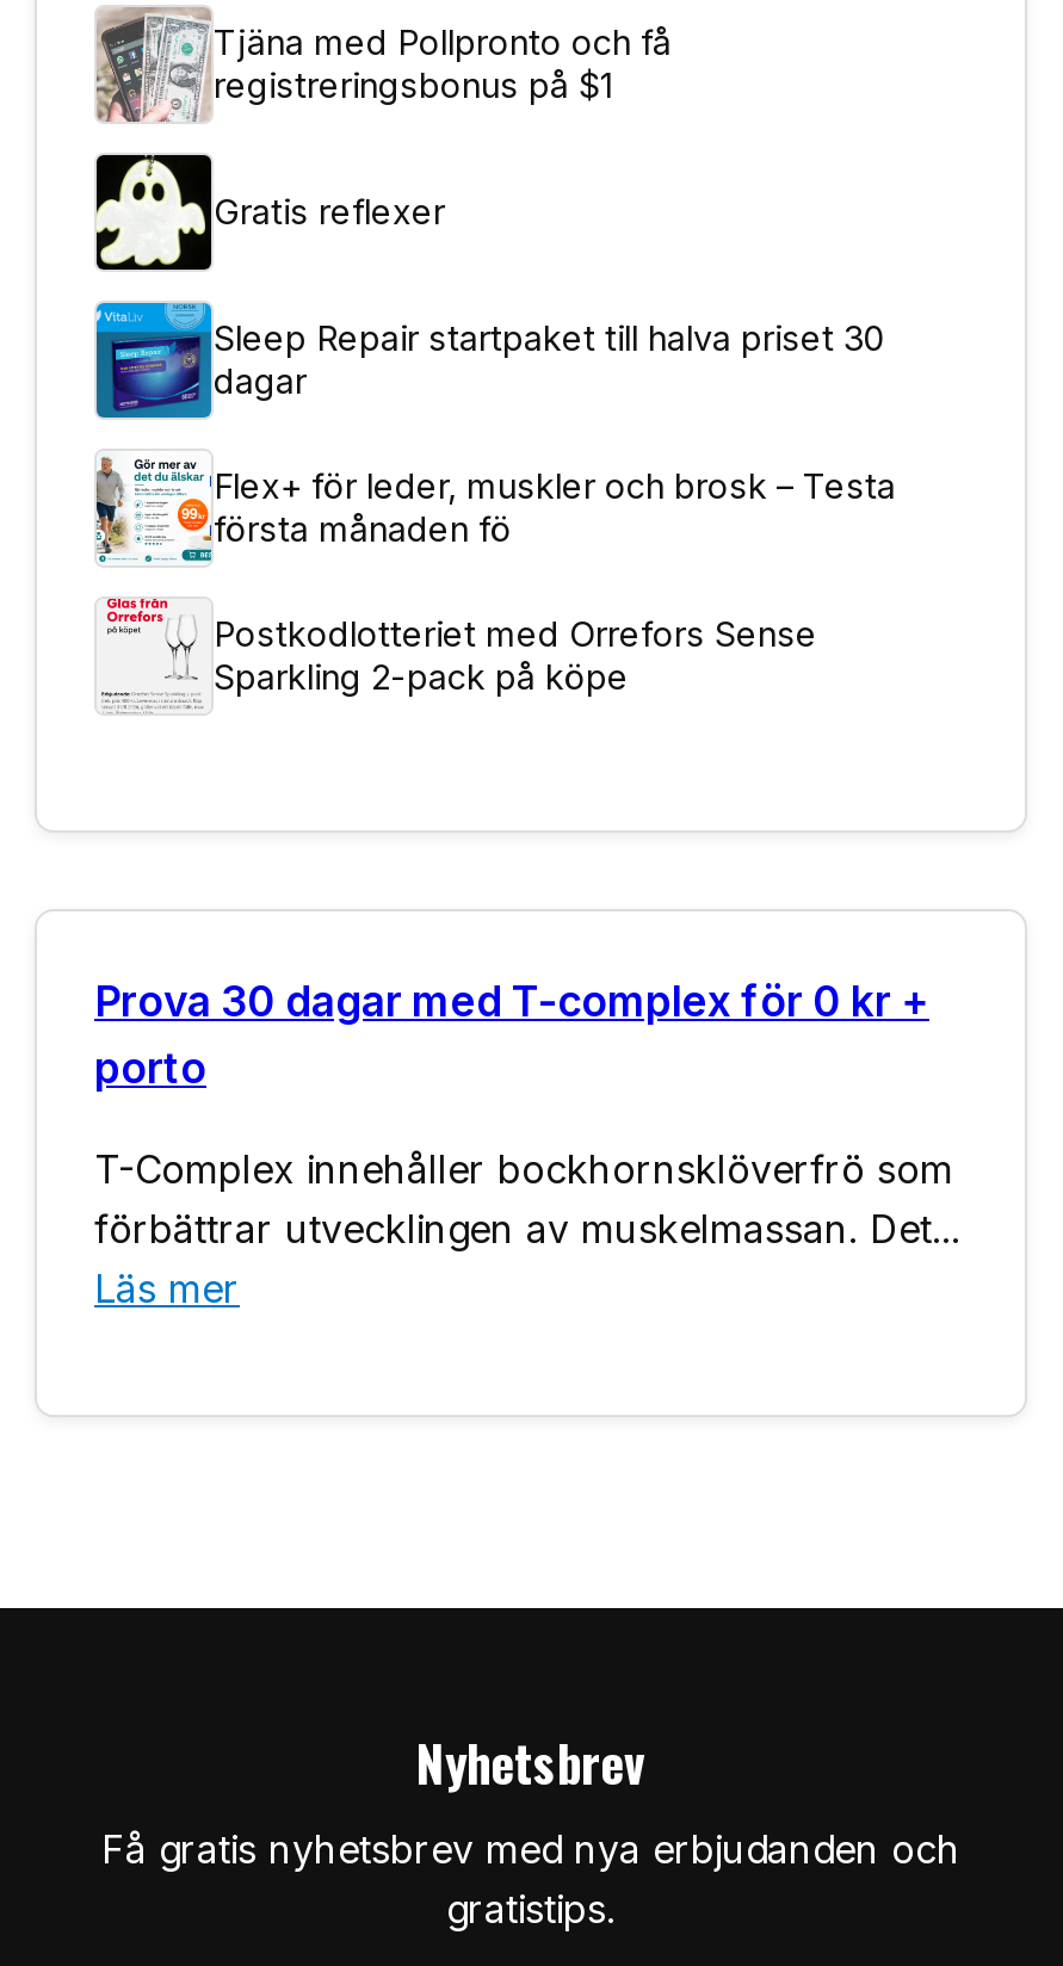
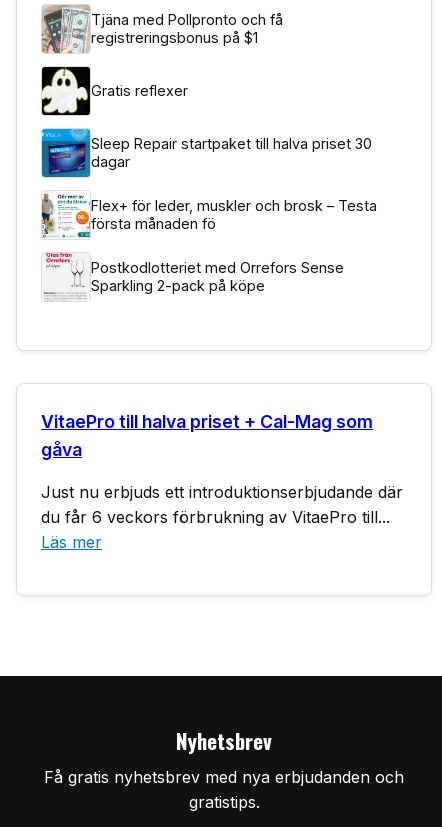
[94,976,929,1093] Prova 30 dagar med T-complex för 0 kr + | porto -> [41,411,373,460] VitaePro till halva priset + Cal-Mag som | gåva
[94,1145,960,1253] T-Complex innehåller bockhornsklöverfrö som | förbättrar utvecklingen av muskelmassan. Det... -> [41,482,403,527] Just nu erbjuds ett introduktionserbjudande där | du får 6 veckors förbrukning av VitaePro till...

